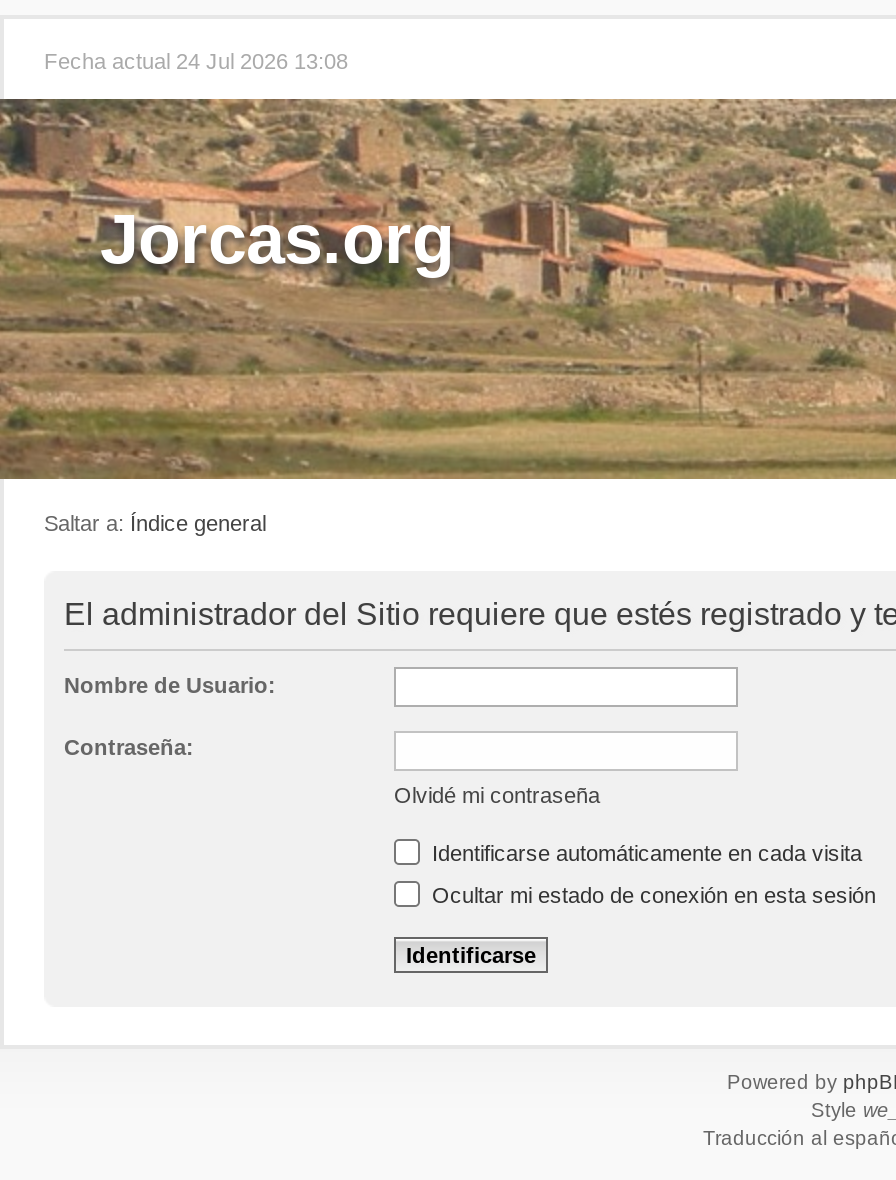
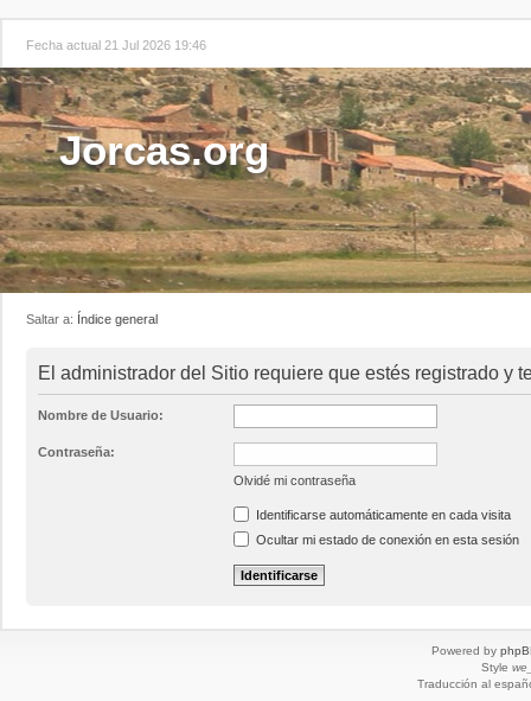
[44,49,348,73] Fecha actual 24 Jul 2026 13:08 -> [26,38,206,52] Fecha actual 21 Jul 2026 19:46

